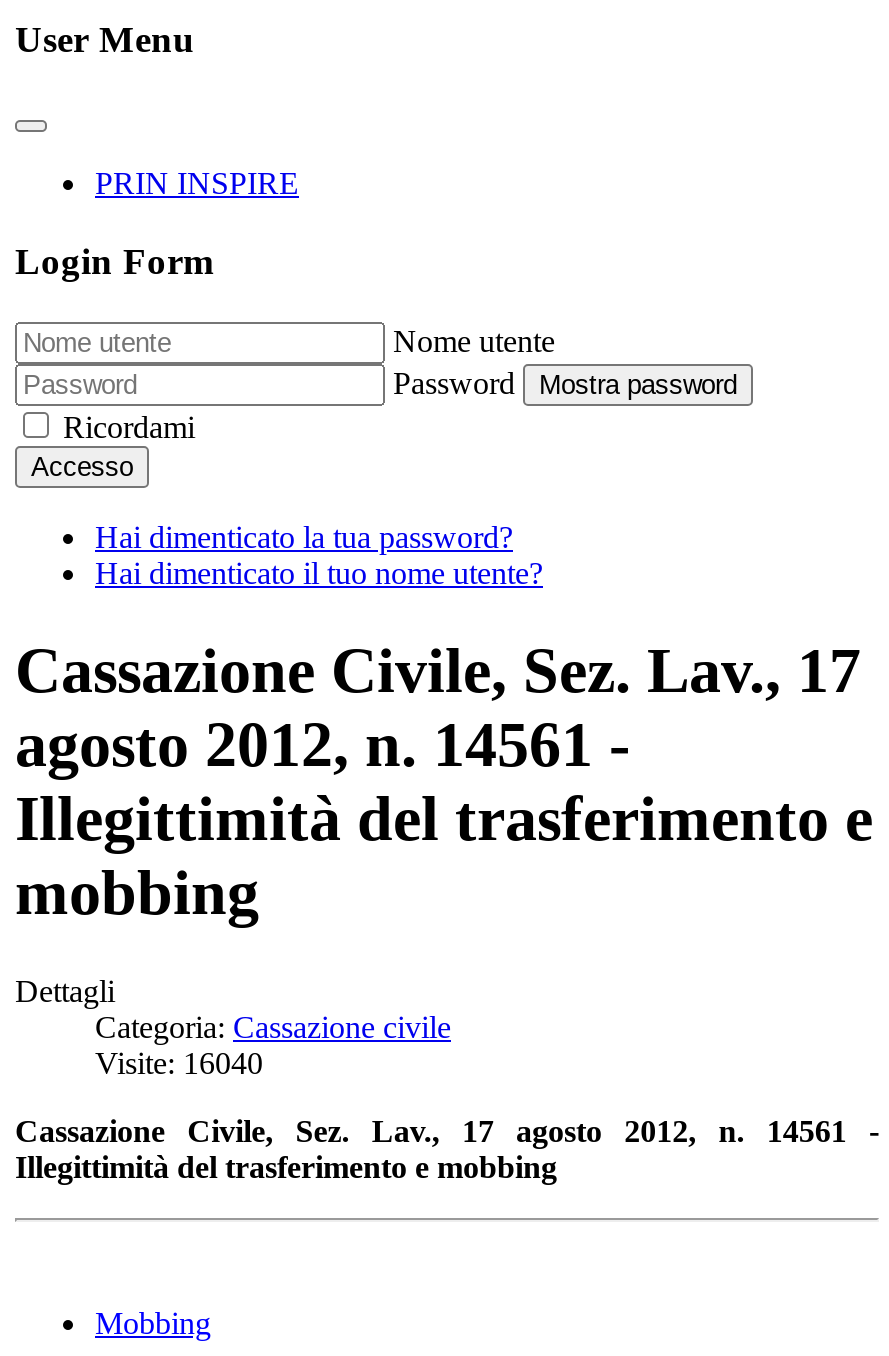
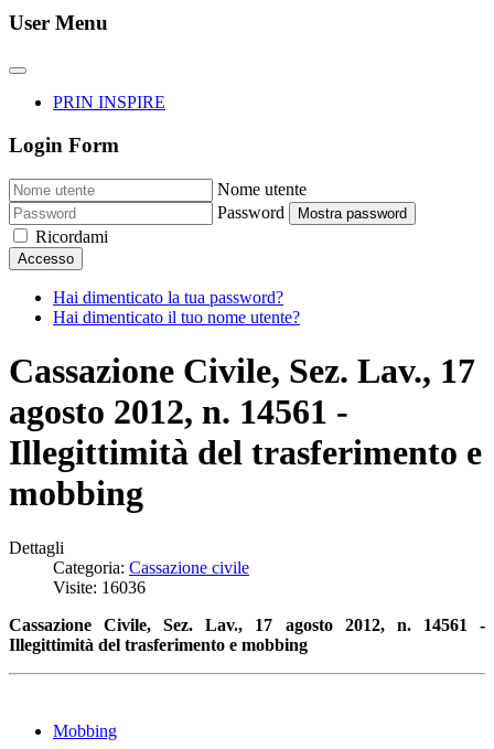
[95,1045,263,1079] Visite: 16040 -> [53,578,146,596] Visite: 16036

